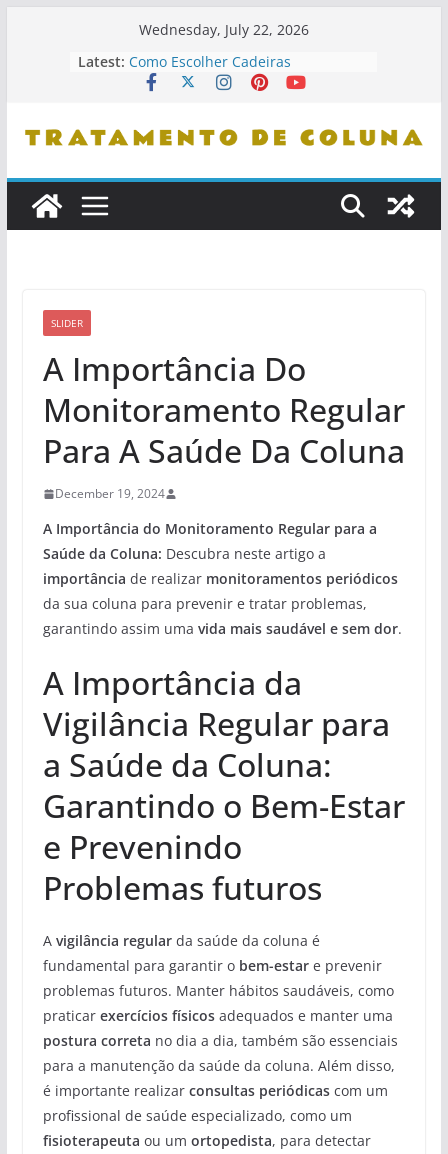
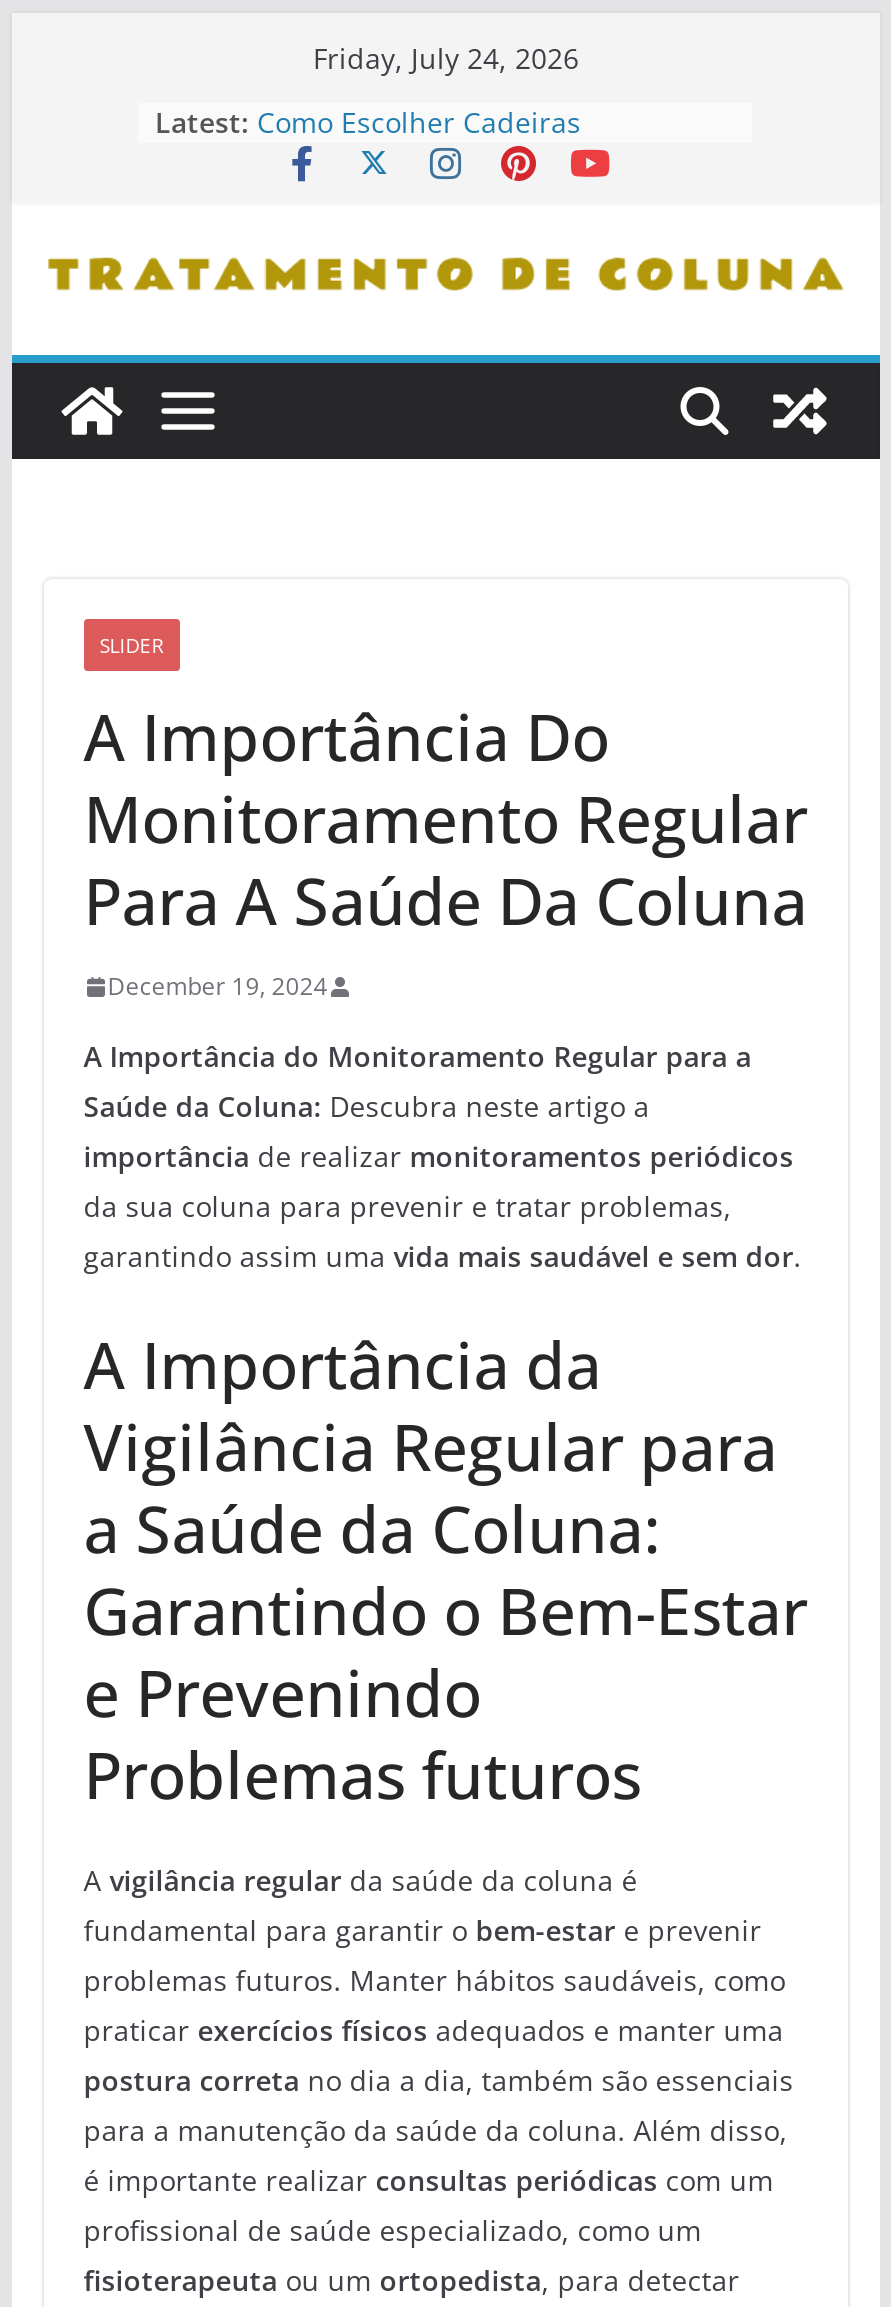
[139,20,309,39] Wednesday, July 22, 2026 -> [313,39,579,77] Friday, July 24, 2026

